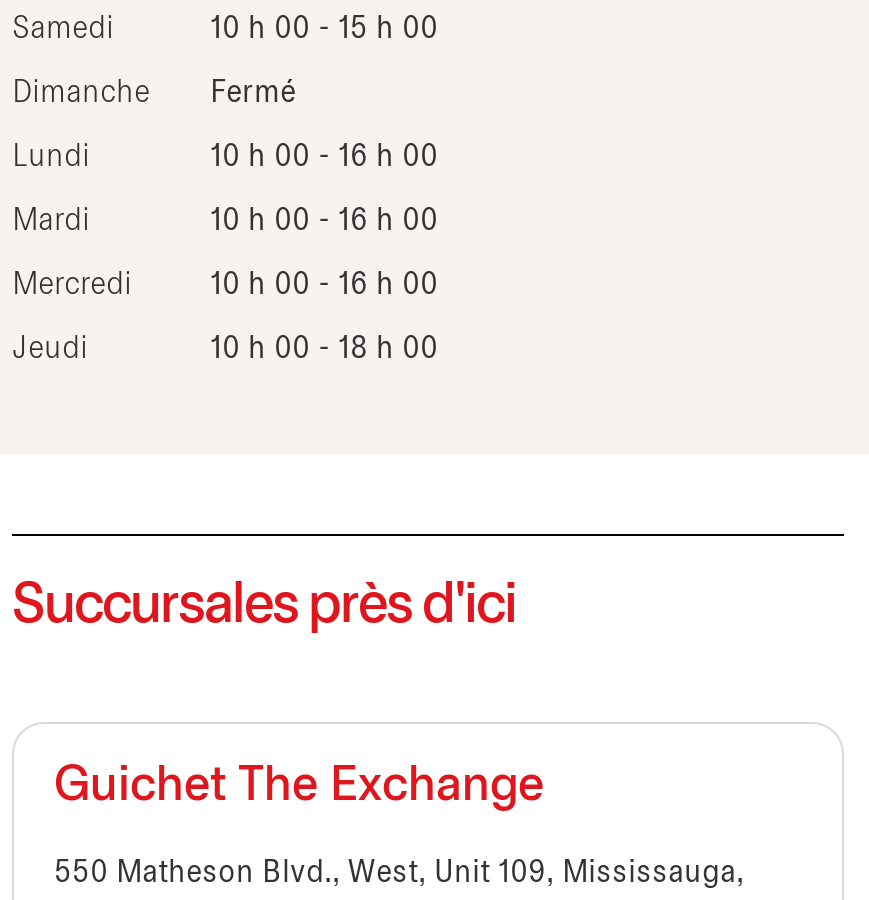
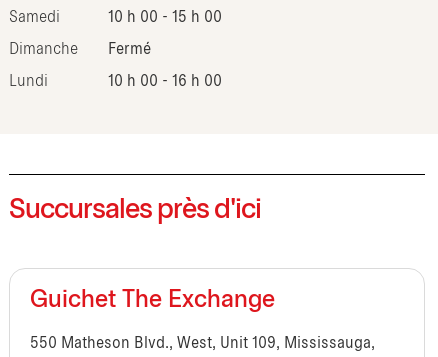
[12,205,438,363] Mardi | 10 h 00 - 16 h 00 | Mercredi | 10 h 00 - 16 h 00 | Jeudi | 10 h 00 - 18 h 00 -> none

